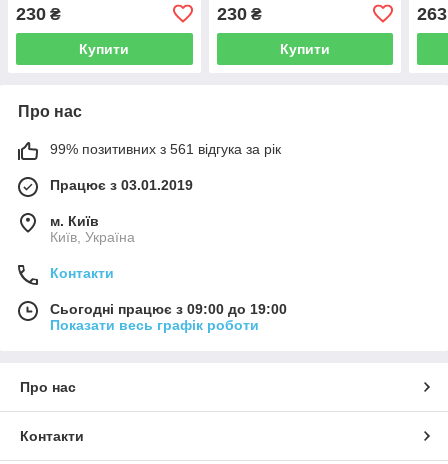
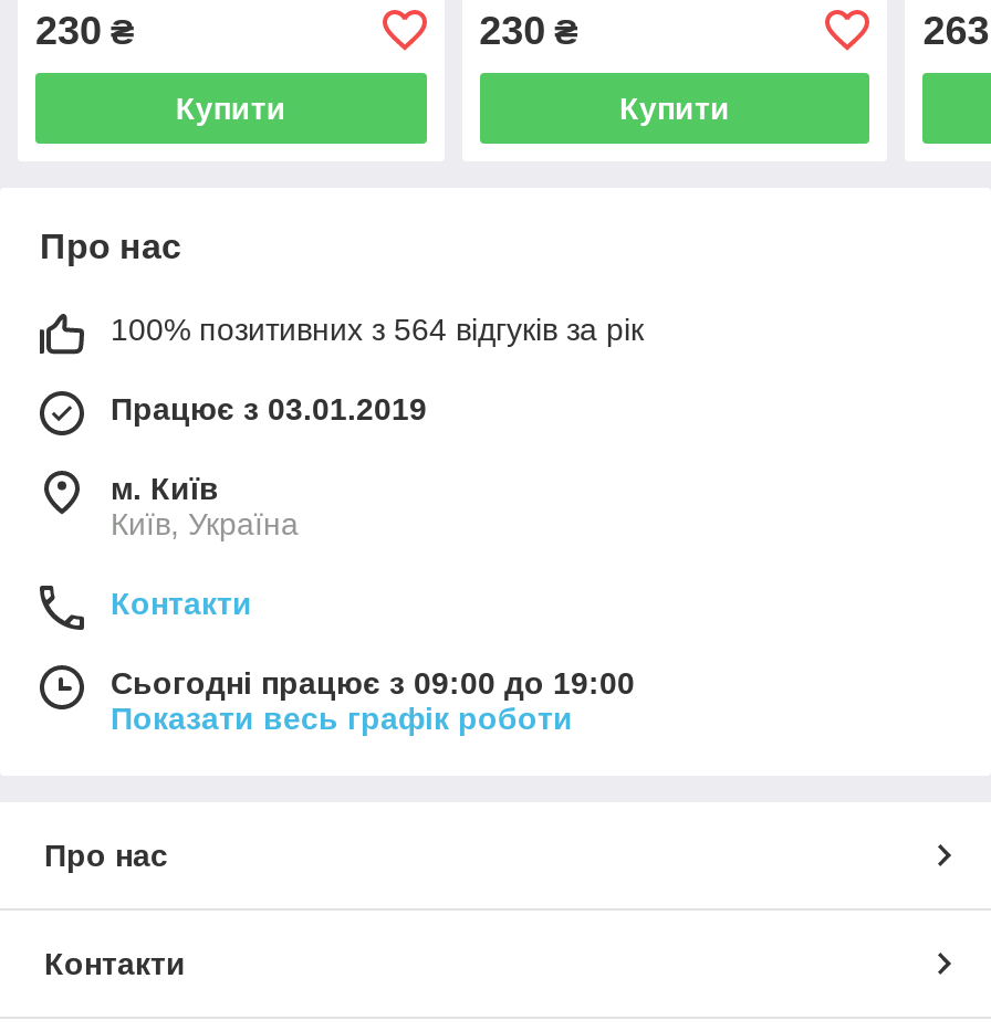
[50,141,281,157] 99% позитивних з 561 відгука за рік -> [111,311,644,347] 100% позитивних з 564 відгуків за рік

